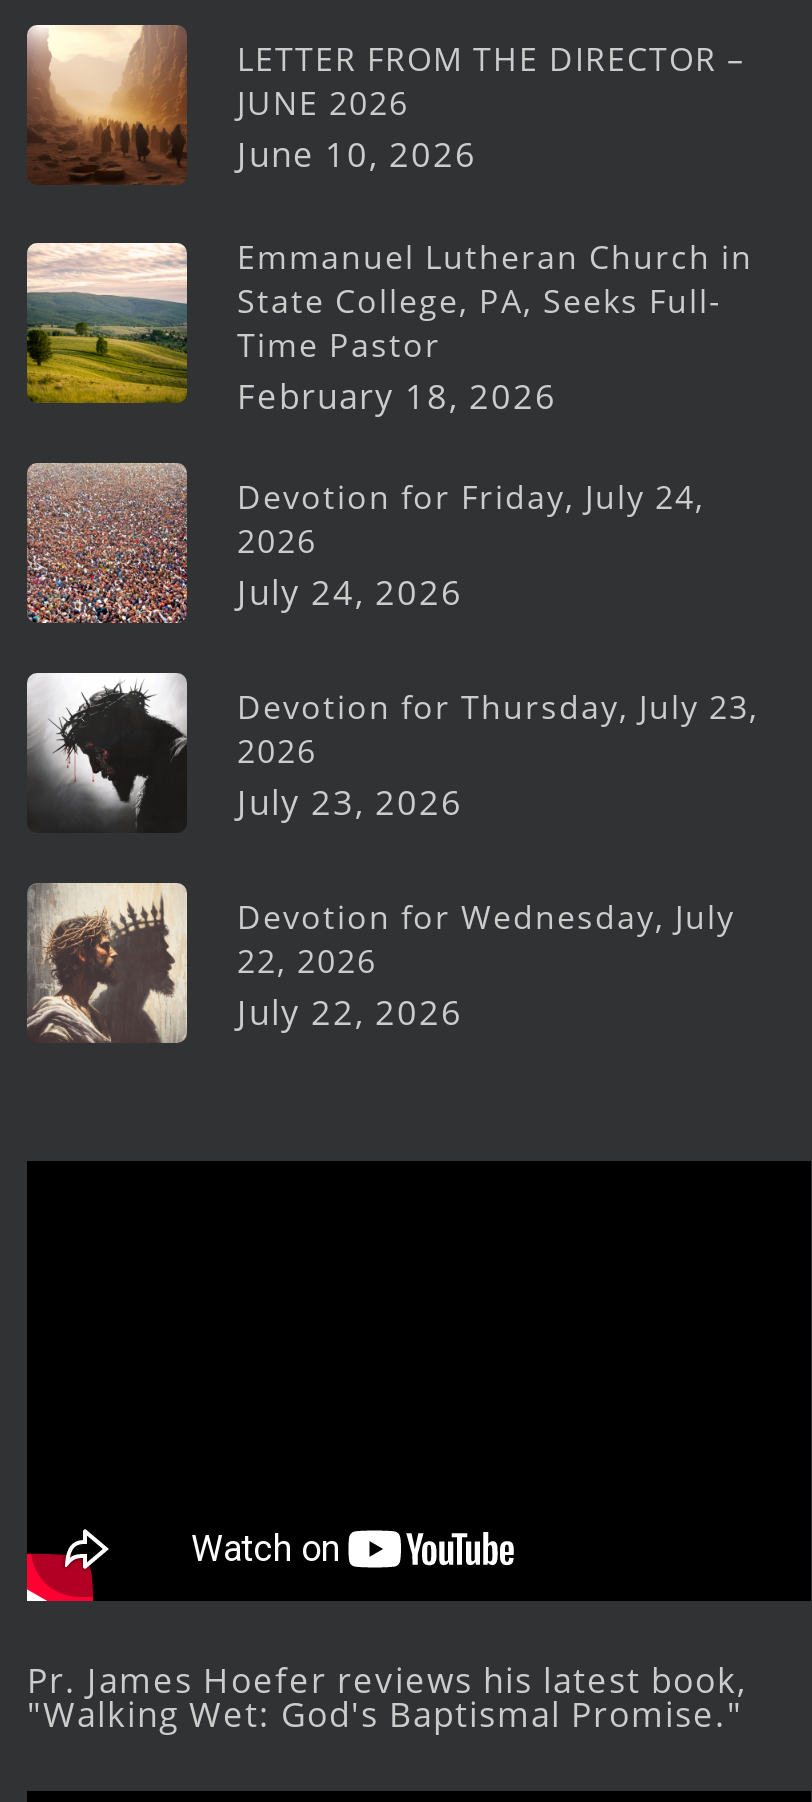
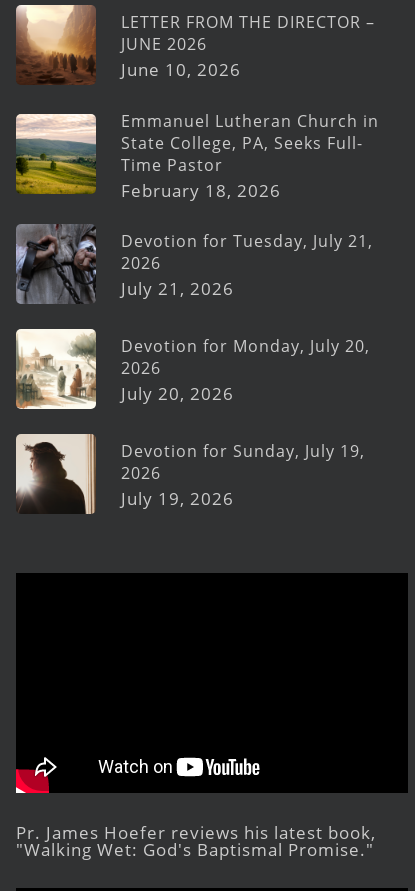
[27,461,705,623] [image] | Devotion for Friday, July 24, -> [16,224,373,304] [image] | Devotion for Tuesday, July 21,
[237,570,463,616] July 24, 2026 -> [121,277,234,300] July 21, 2026
[27,675,759,833] [image] | Devotion for Thursday, July 23, -> [15,331,370,410] [image] | Devotion for Monday, July 20,
[237,780,463,826] July 23, 2026 -> [121,382,234,405] July 20, 2026
[27,883,735,1045] [image] | Devotion for Wednesday, July | 22, 2026 | July 22, 2026 -> [15,434,365,514] [image] | Devotion for Sunday, July 19, | 2026 | July 19, 2026

